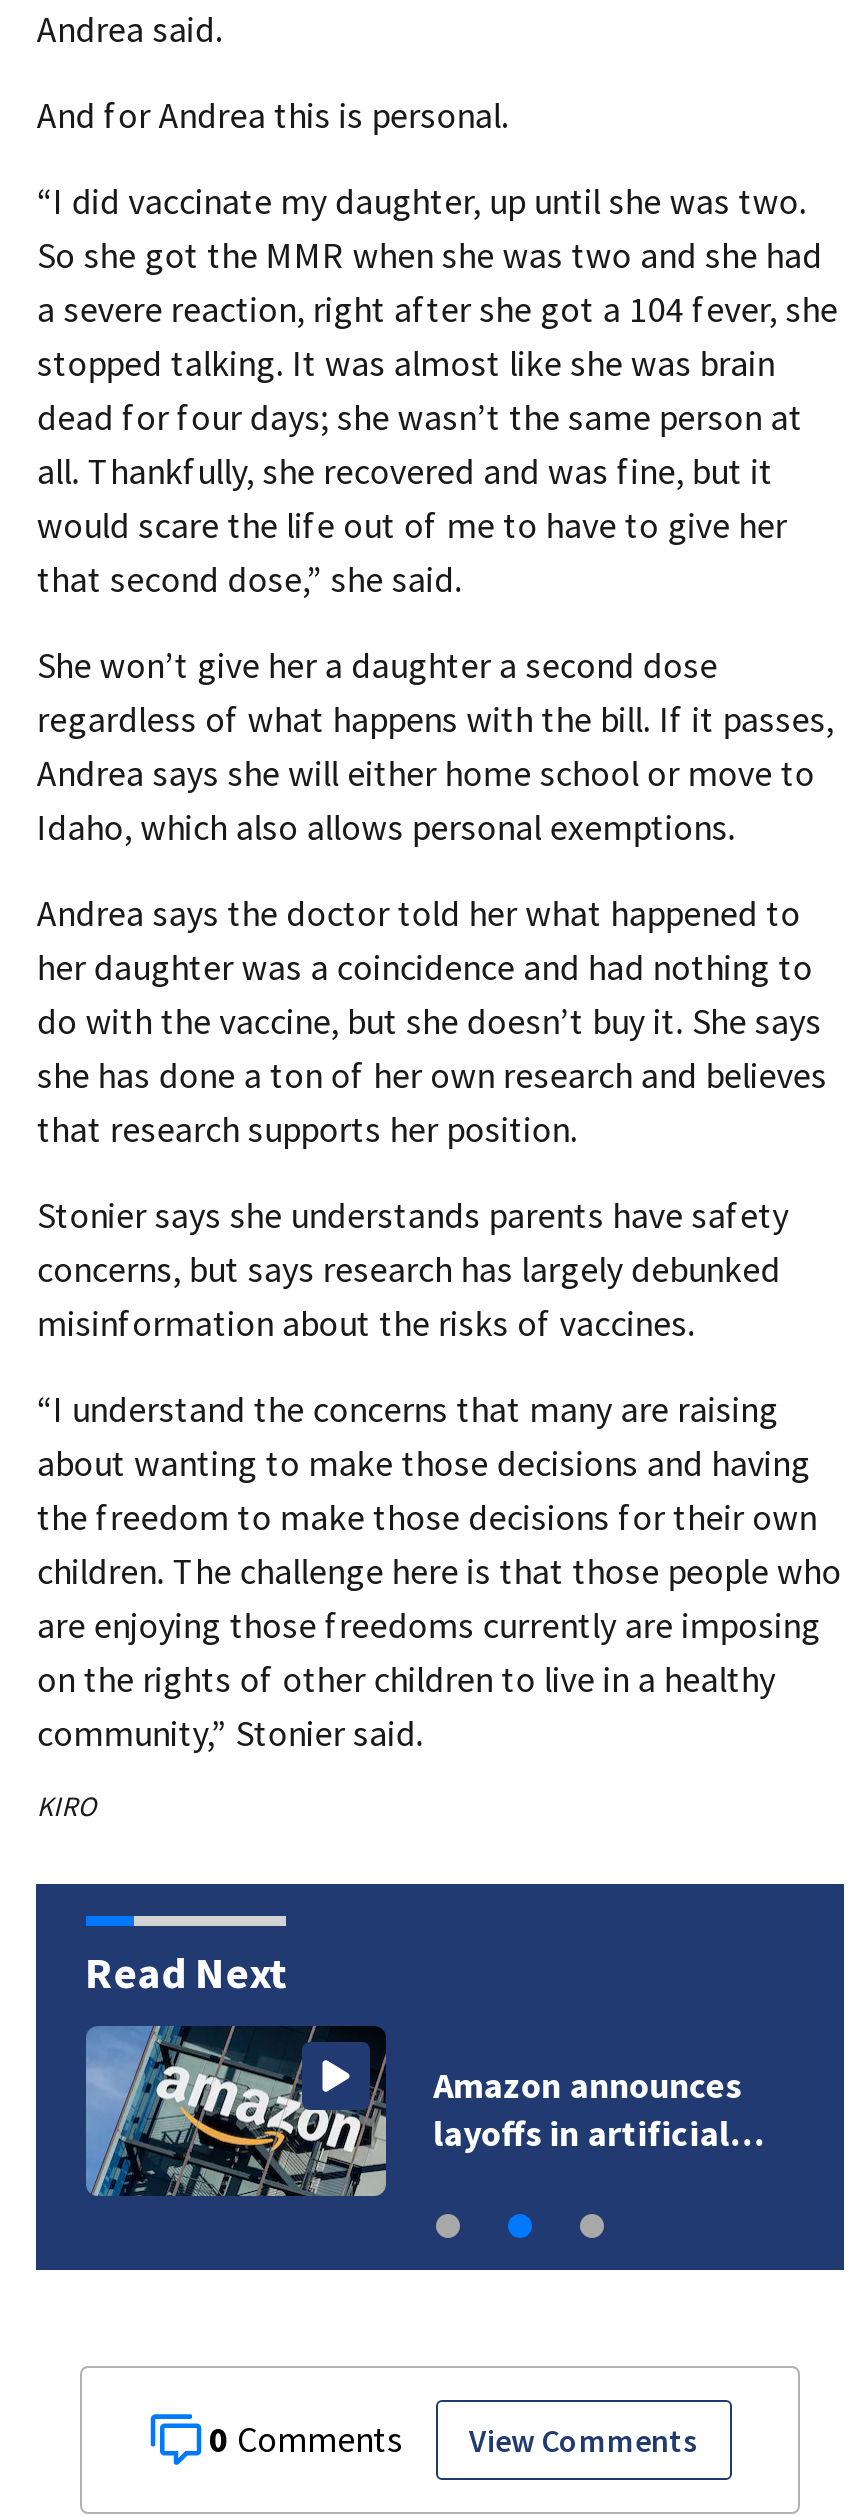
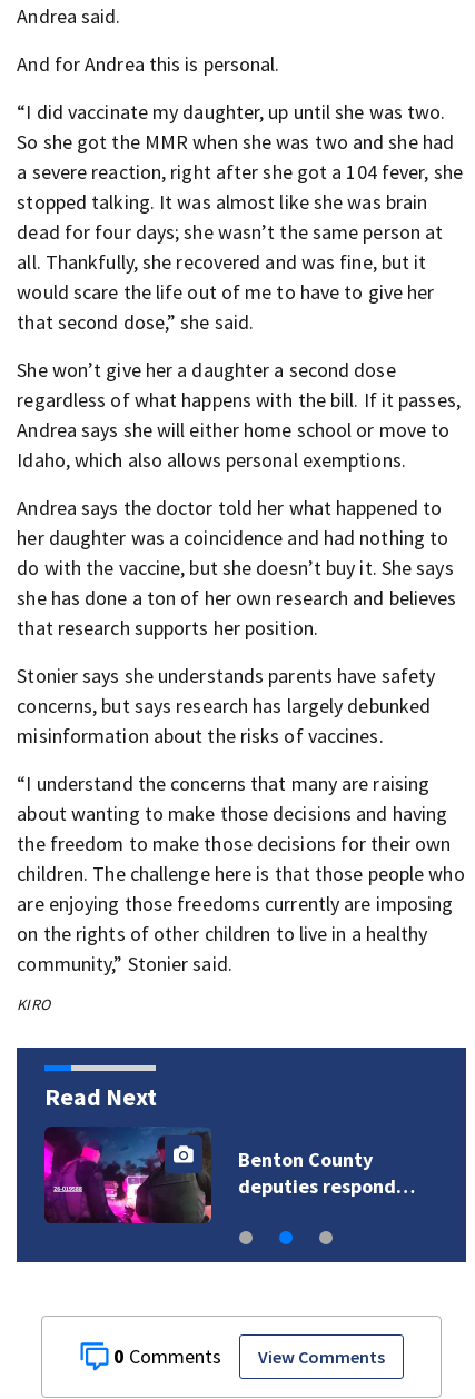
[84,2024,763,2200] [image] | Amazon announces | layoffs in artificial… -> [43,1127,414,1224] [image] | Benton County | deputies respond…

